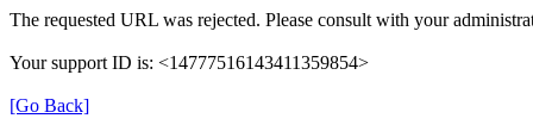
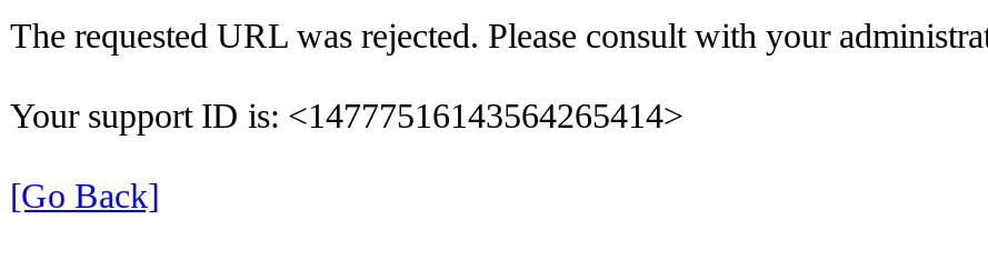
[10,52,369,73] Your support ID is: <14777516143411359854> -> [10,97,683,134] Your support ID is: <14777516143564265414>

